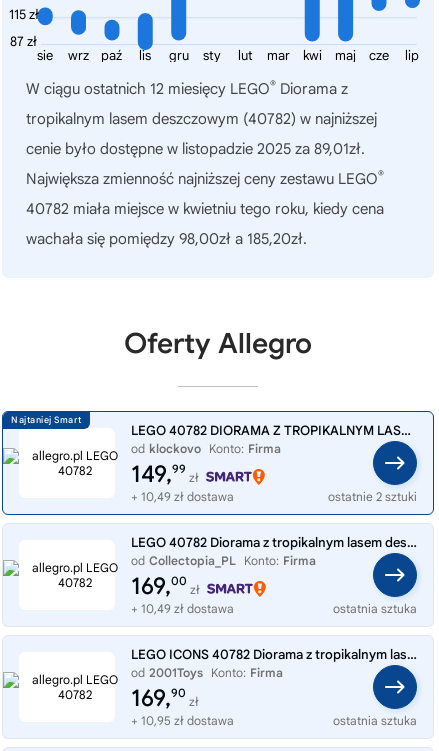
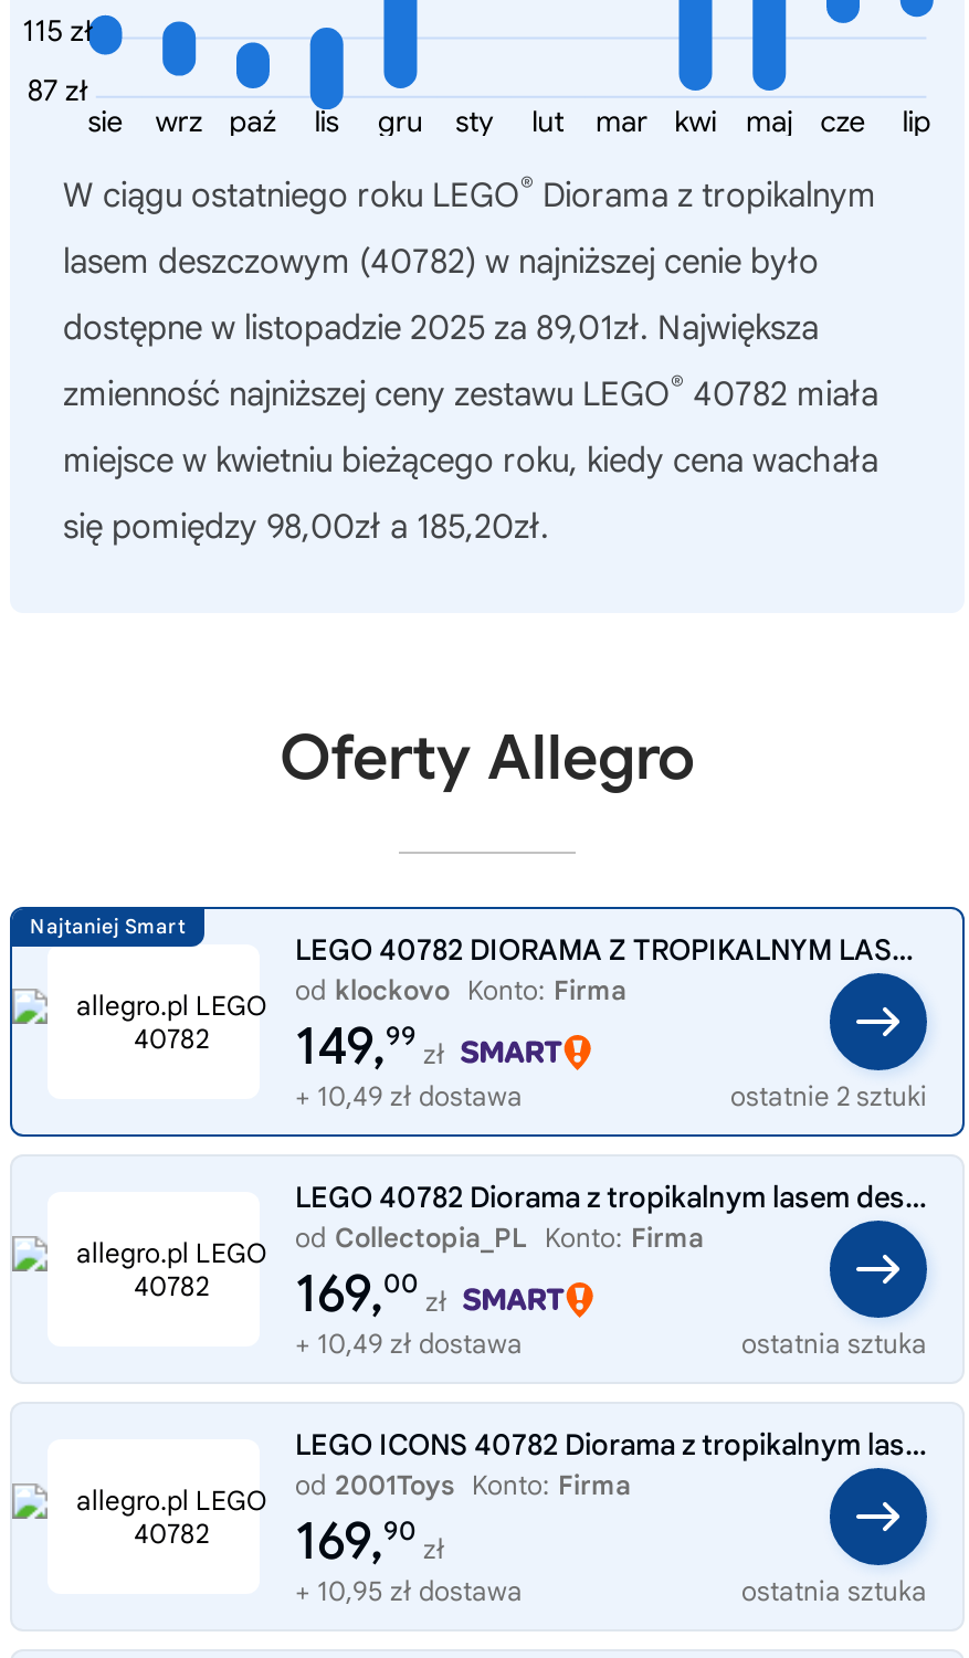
[26,77,348,97] W ciągu ostatnich 12 miesięcy LEGO® Diorama z -> [63,170,876,214] W ciągu ostatniego roku LEGO® Diorama z tropikalnym
[26,109,377,127] tropikalnym lasem deszczowym (40782) w najniższej -> [63,241,819,281] lasem deszczowym (40782) w najniższej cenie było
[26,139,365,157] cenie było dostępne w listopadzie 2025 za 89,01zł. -> [63,307,819,347] dostępne w listopadzie 2025 za 89,01zł. Największa
[26,167,384,187] Największa zmienność najniższej ceny zestawu LEGO® -> [63,369,878,413] zmienność najniższej ceny zestawu LEGO® 40782 miała
[26,199,384,217] 40782 miała miejsce w kwietniu tego roku, kiedy cena -> [63,440,878,479] miejsce w kwietniu bieżącego roku, kiedy cena wachała
[26,229,307,247] wachała się pomiędzy 98,00zł a 185,20zł. -> [63,506,549,546] się pomiędzy 98,00zł a 185,20zł.

